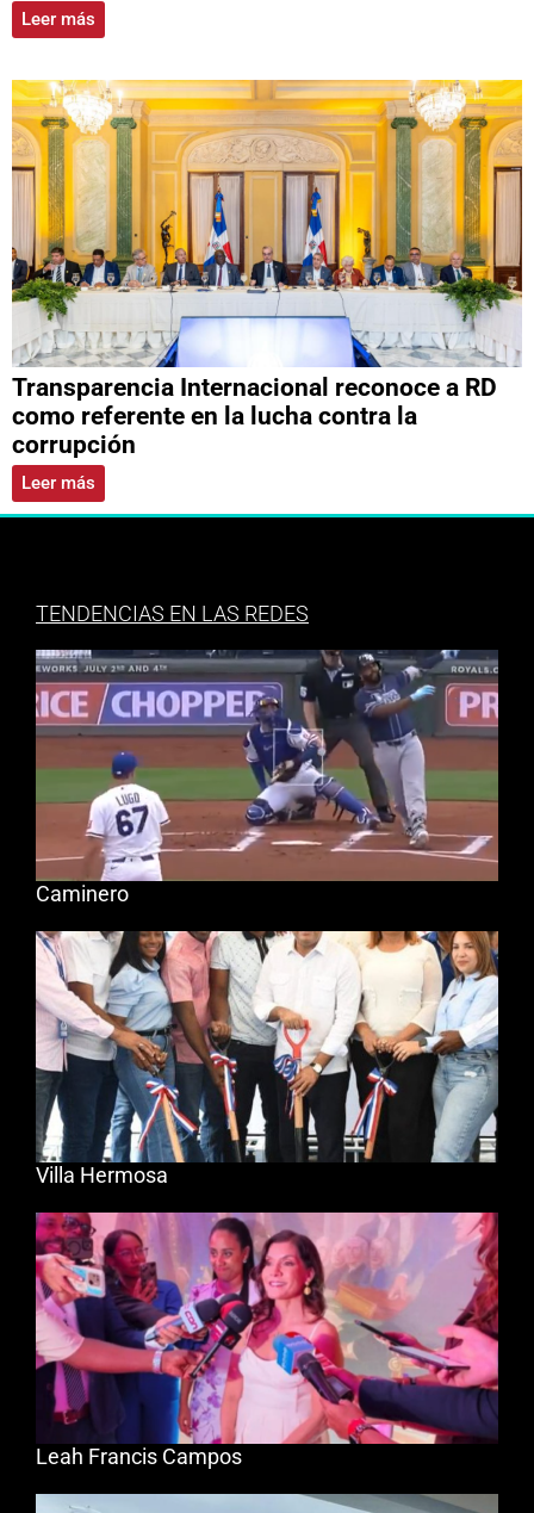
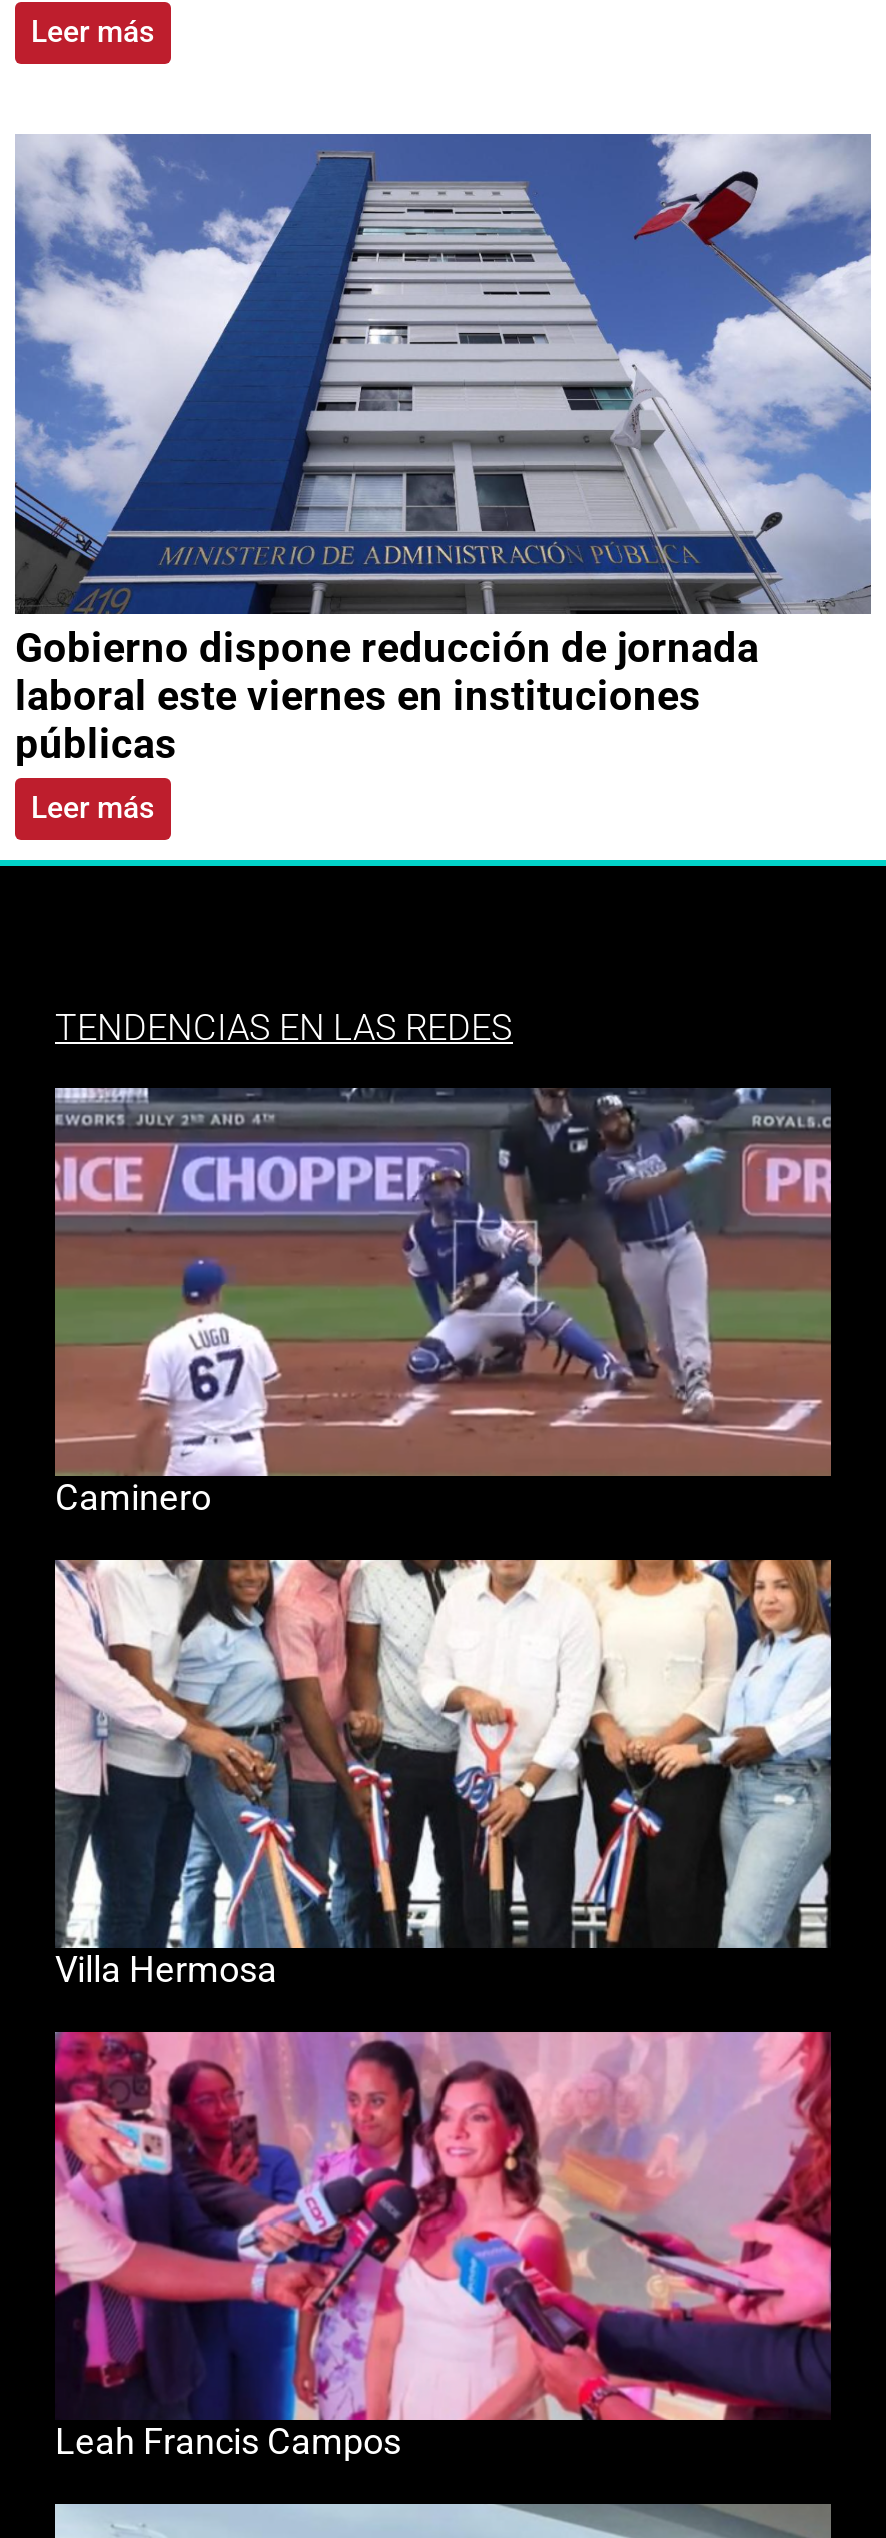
[11,79,523,459] [image] | Transparencia Internacional reconoce a RD | como referente en la lucha contra la | corrupción -> [13,132,873,769] [image] | Gobierno dispone reducción de jornada | laboral este viernes en instituciones | públicas

